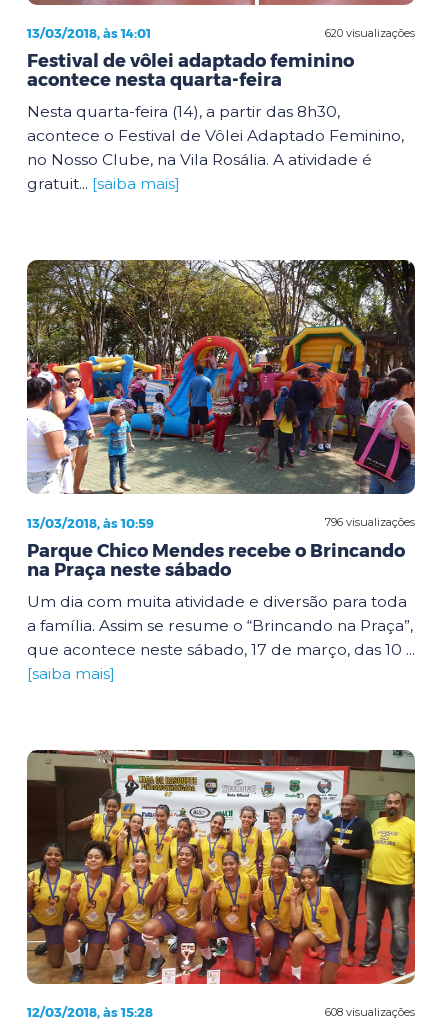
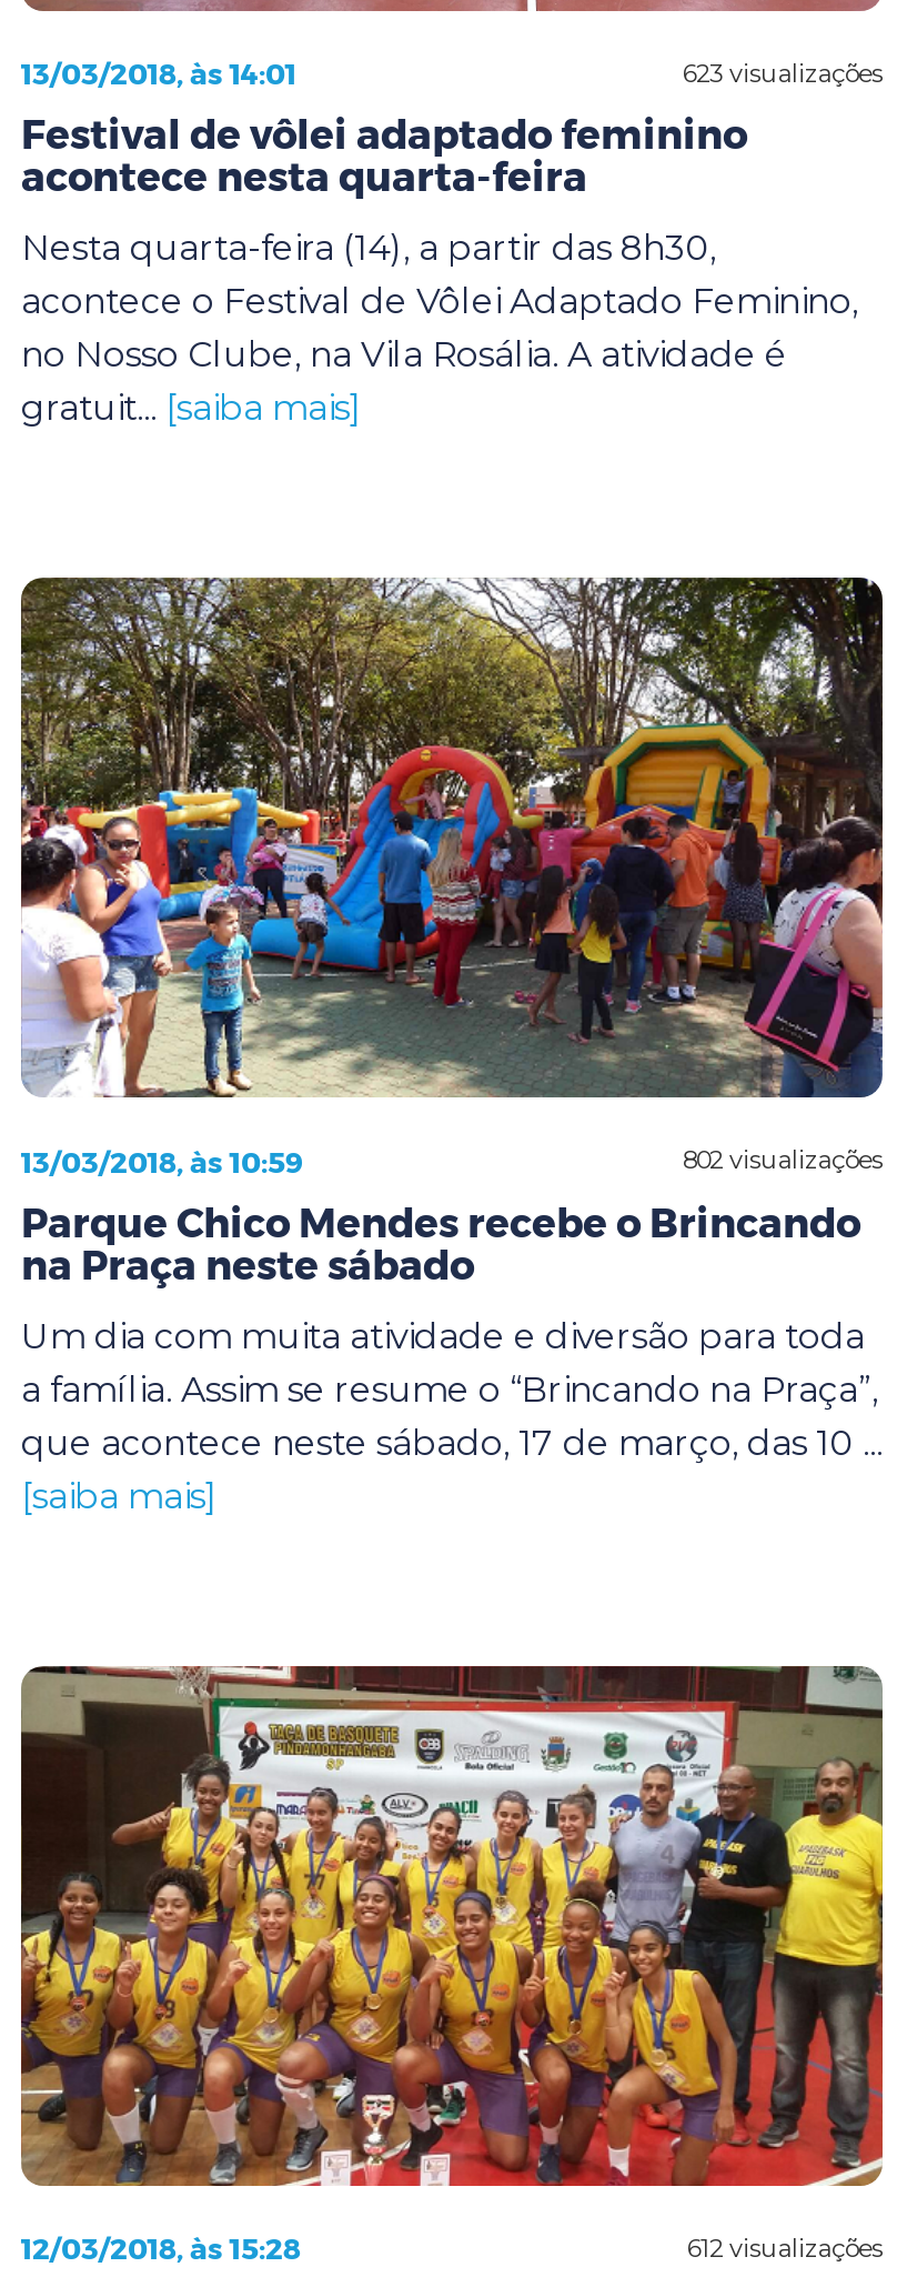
[325,25,415,39] 620 visualizações -> [683,57,883,88] 623 visualizações
[325,515,415,529] 796 visualizações -> [683,1144,883,1175] 802 visualizações
[325,1004,415,1018] 608 visualizações -> [687,2231,883,2263] 612 visualizações

